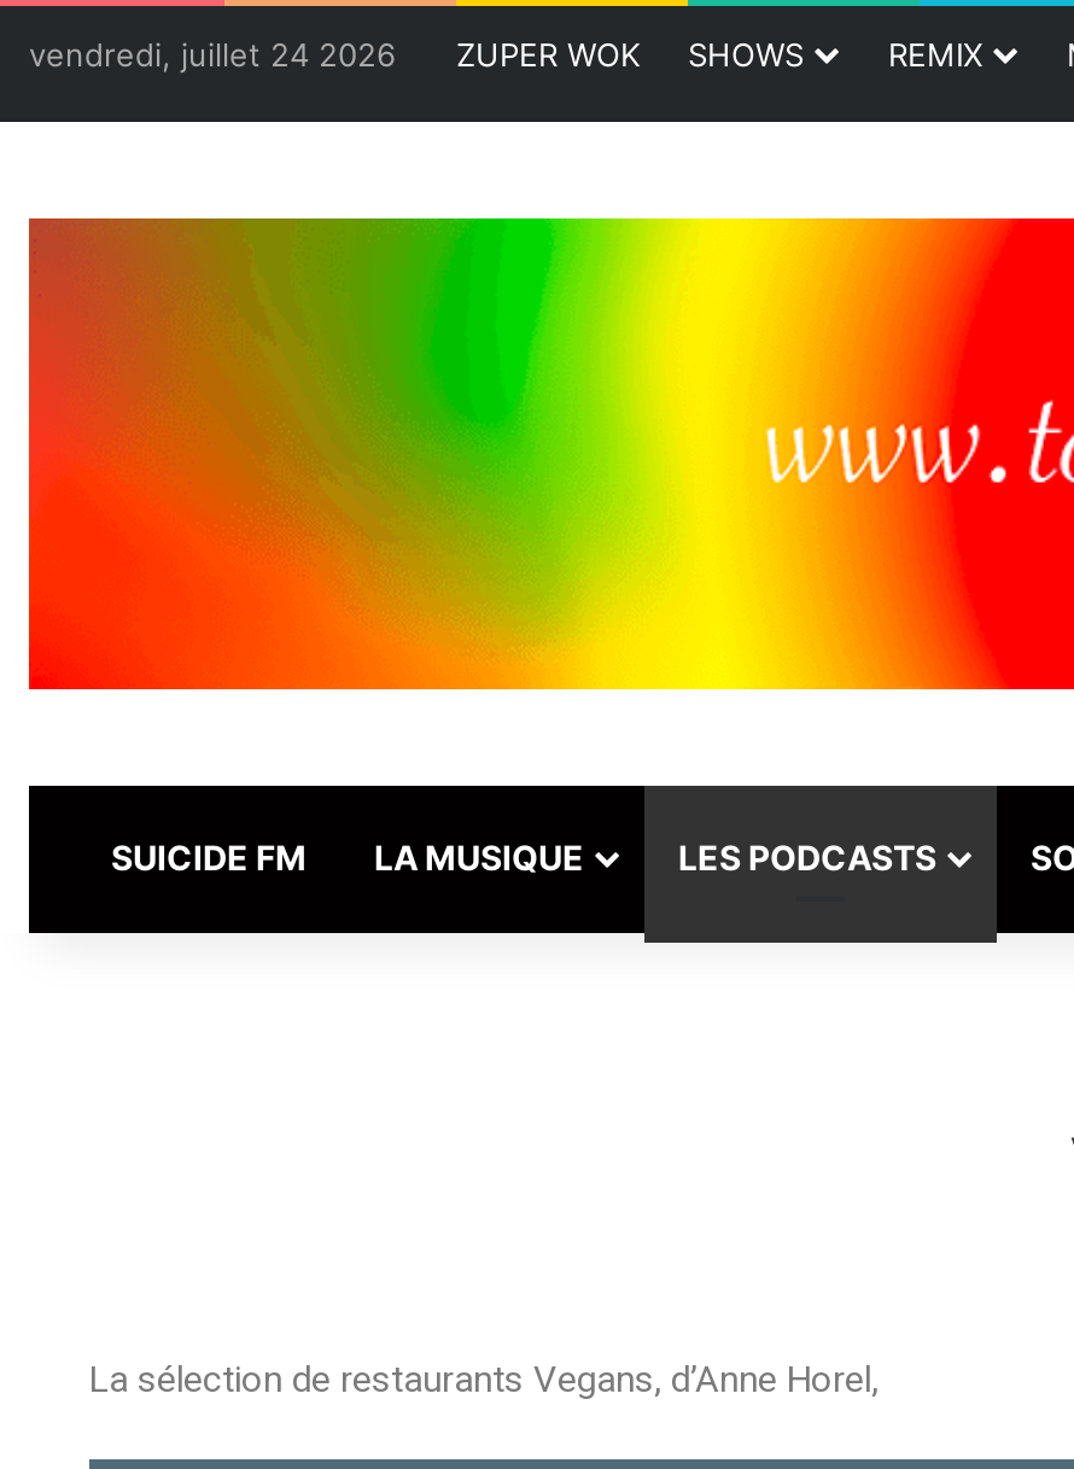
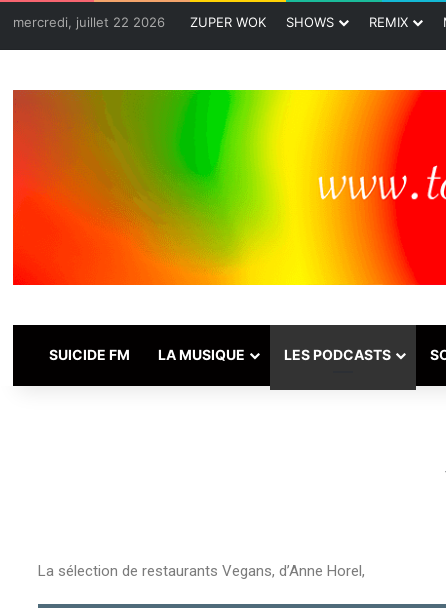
[29,35,396,74] vendredi, juillet 24 2026 -> [13,14,165,30] mercredi, juillet 22 2026

